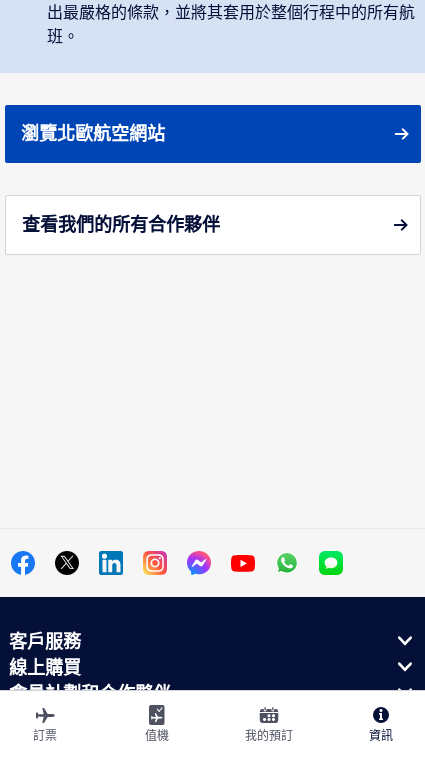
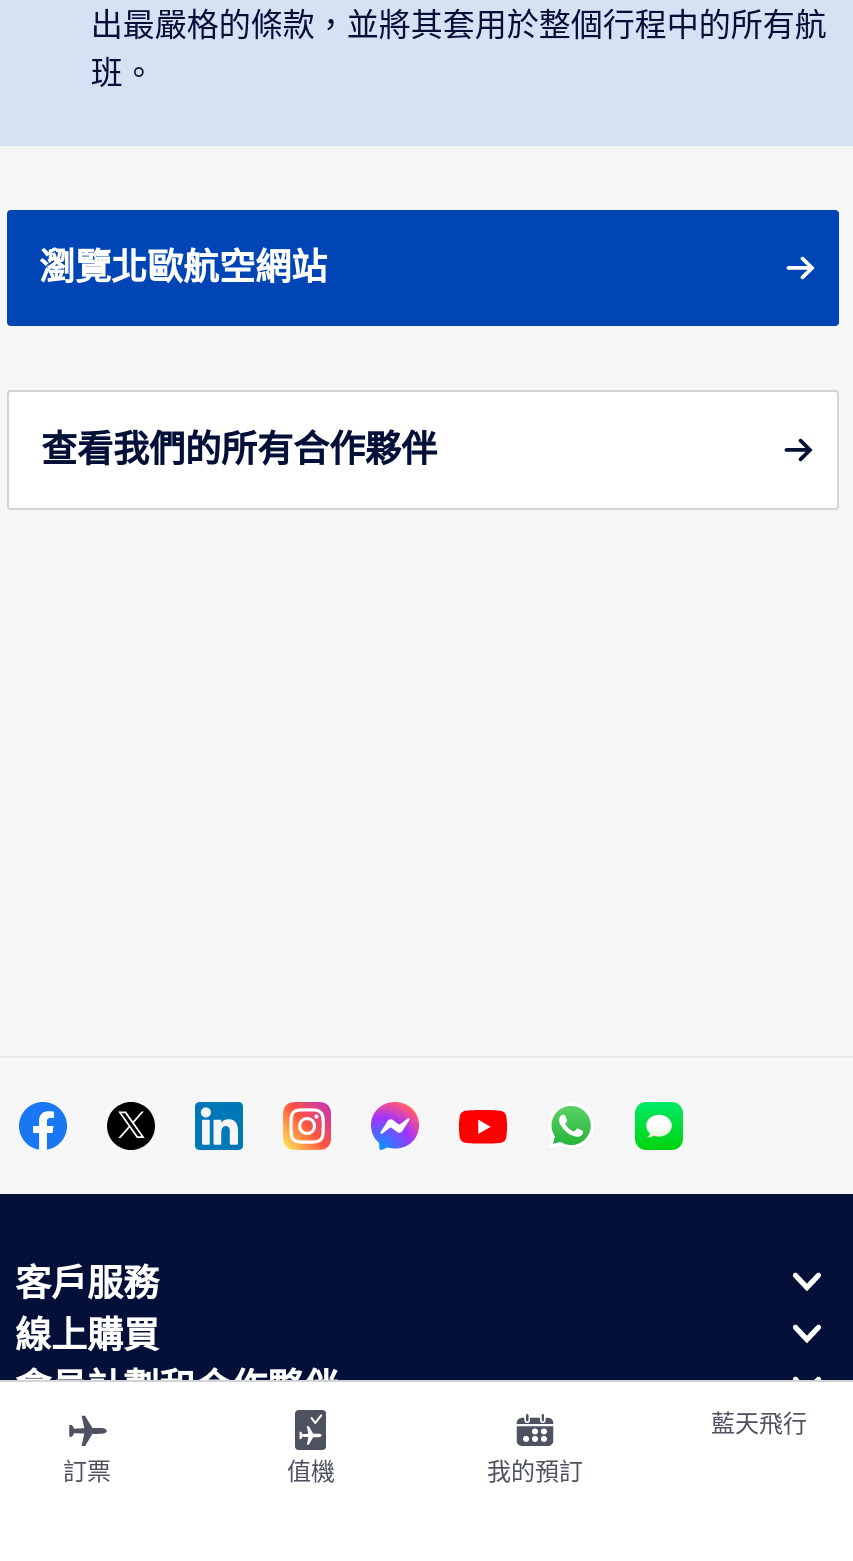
[369,729,393,743] 資訊 -> [711,1410,807,1438] 藍天飛行

